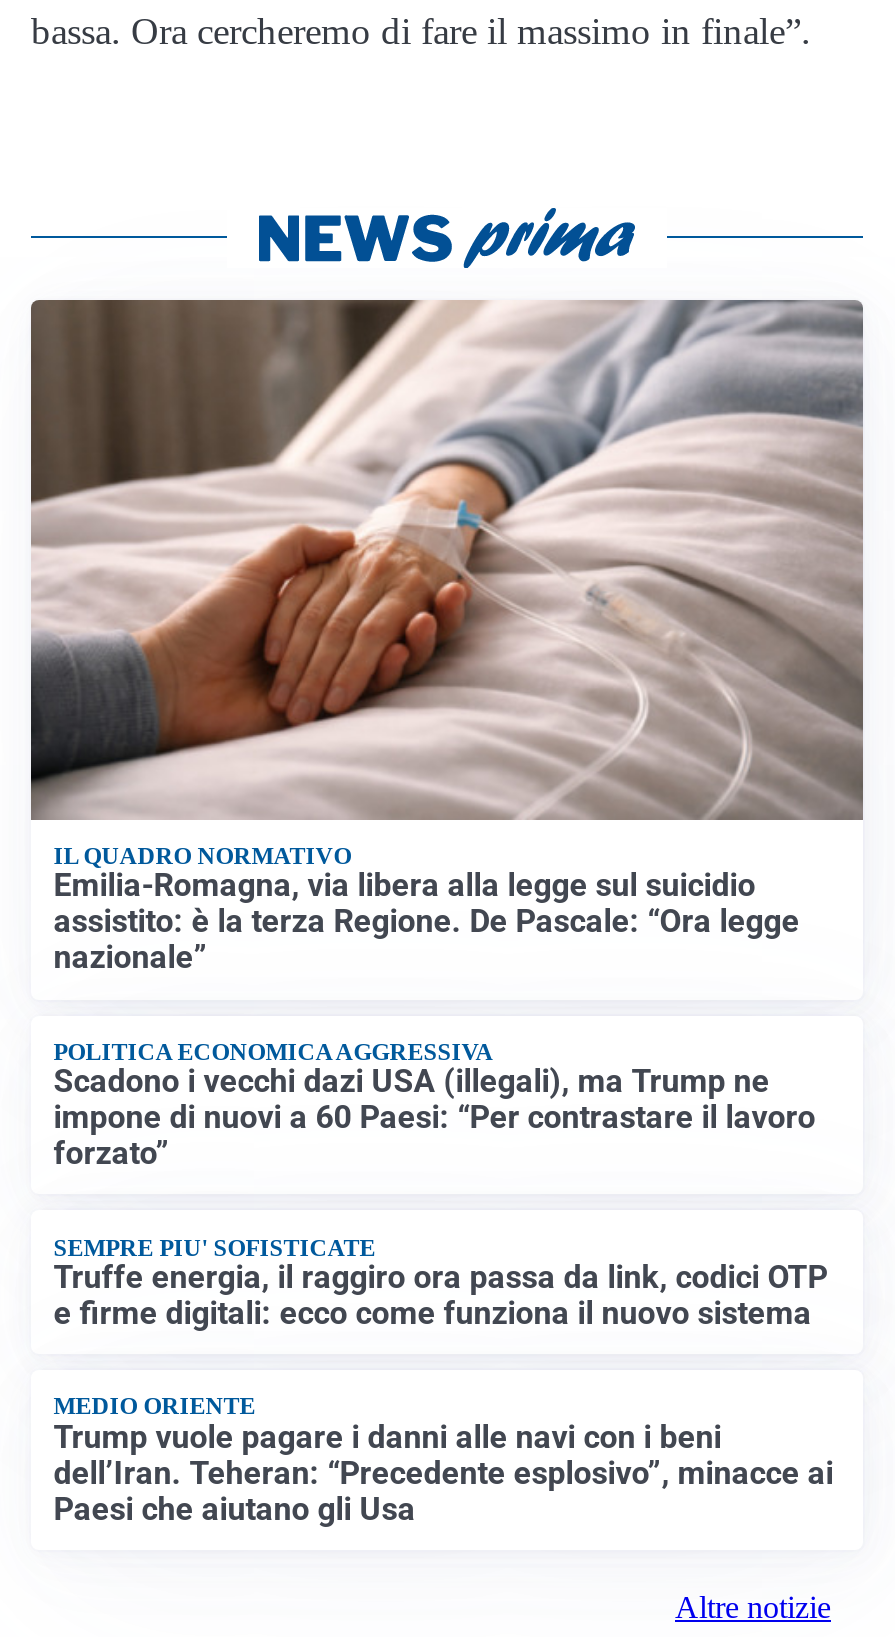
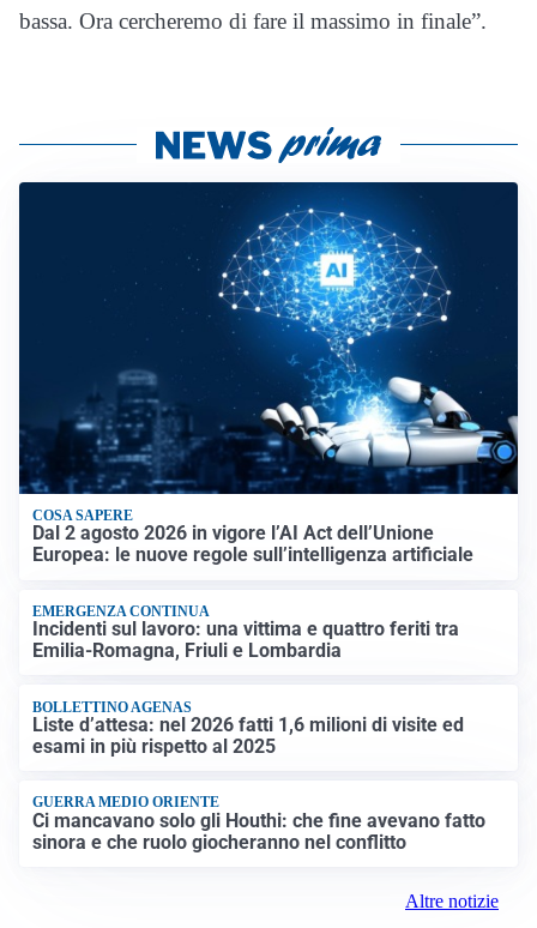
[29,298,865,977] [image] | IL QUADRO NORMATIVO | Emilia-Romagna, via libera alla legge sul suicidio | assistito: è la terza Regione. De Pascale: “Ora legge | nazionale” -> [18,181,519,567] [image] | COSA SAPERE | Dal 2 agosto 2026 in vigore l’AI Act dell’Unione | Europea: le nuove regole sull’intelligenza artificiale
[53,1038,815,1172] POLITICA ECONOMICA AGGRESSIVA | Scadono i vecchi dazi USA (illegali), ma Trump ne | impone di nuovi a 60 Paesi: “Per contrastare il lavoro | forzato” -> [33,603,459,662] EMERGENZA CONTINUA | Incidenti sul lavoro: una vittima e quattro feriti tra | Emilia-Romagna, Friuli e Lombardia
[53,1233,827,1332] SEMPRE PIU' SOFISTICATE | Truffe energia, il raggiro ora passa da link, codici OTP | e firme digitali: ecco come funziona il nuovo sistema -> [33,699,464,758] BOLLETTINO AGENAS | Liste d’attesa: nel 2026 fatti 1,6 milioni di visite ed | esami in più rispetto al 2025
[53,1393,833,1527] MEDIO ORIENTE | Trump vuole pagare i danni alle navi con i beni | dell’Iran. Teheran: “Precedente esplosivo”, minacce ai | Paesi che aiutano gli Usa -> [33,794,486,853] GUERRA MEDIO ORIENTE | Ci mancavano solo gli Houthi: che fine avevano fatto | sinora e che ruolo giocheranno nel conflitto

